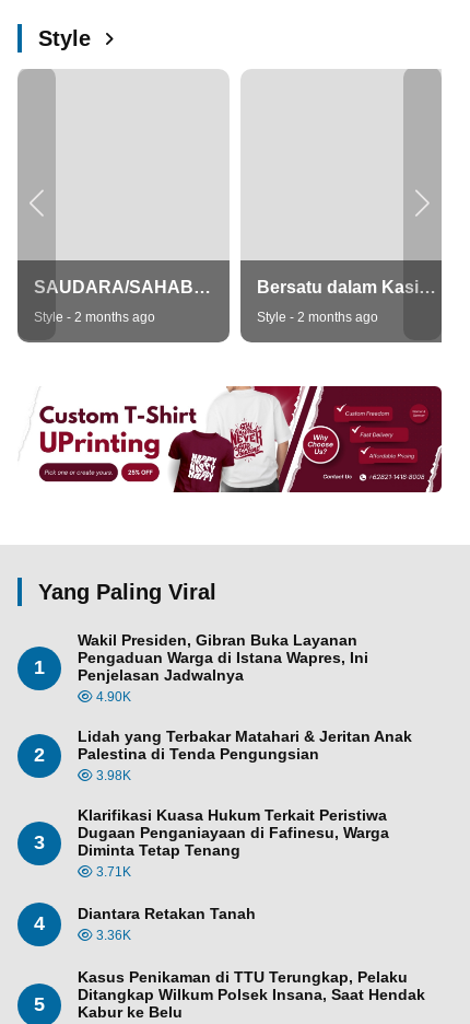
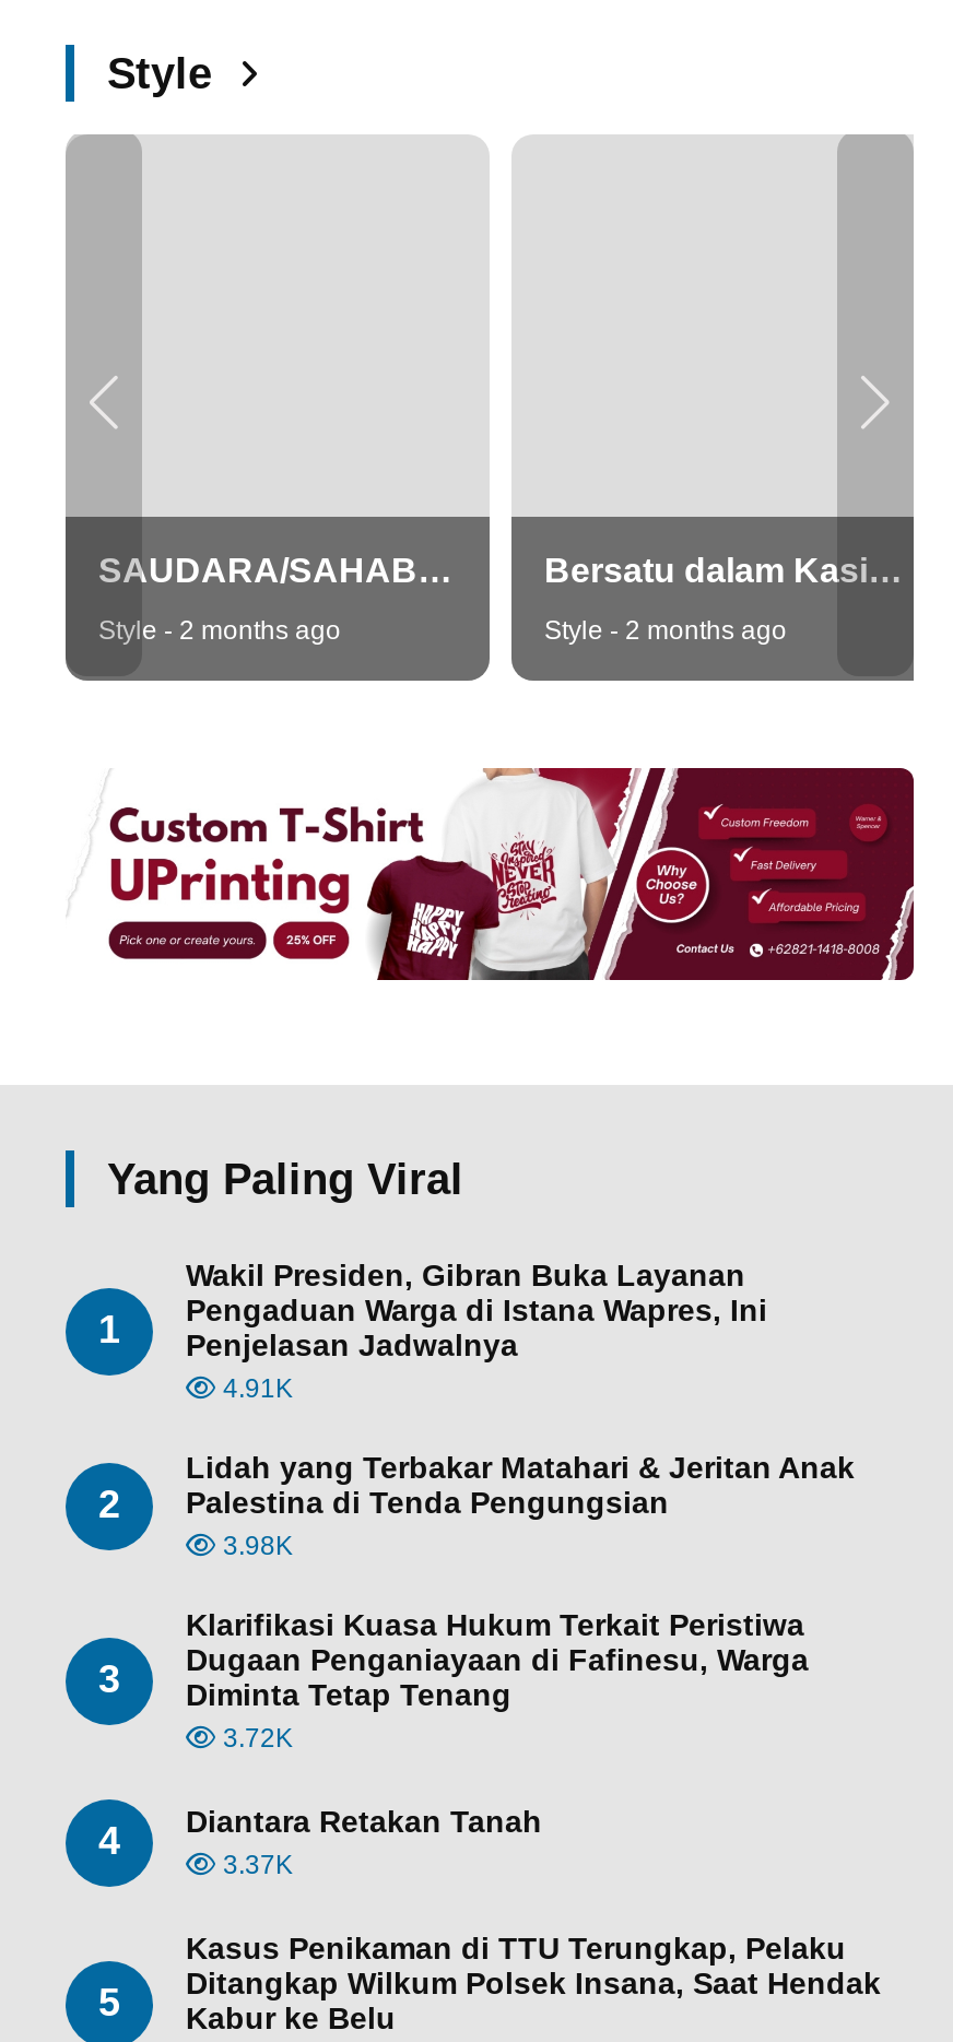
[93,689,131,704] 4.90K -> [216,1373,293,1404] 4.91K
[93,864,131,879] 3.71K -> [216,1723,293,1753] 3.72K
[93,928,131,943] 3.36K -> [216,1849,293,1880] 3.37K

